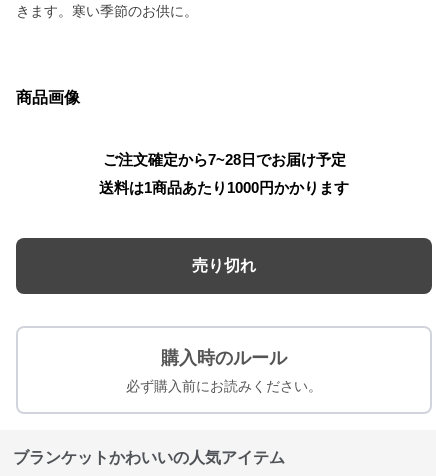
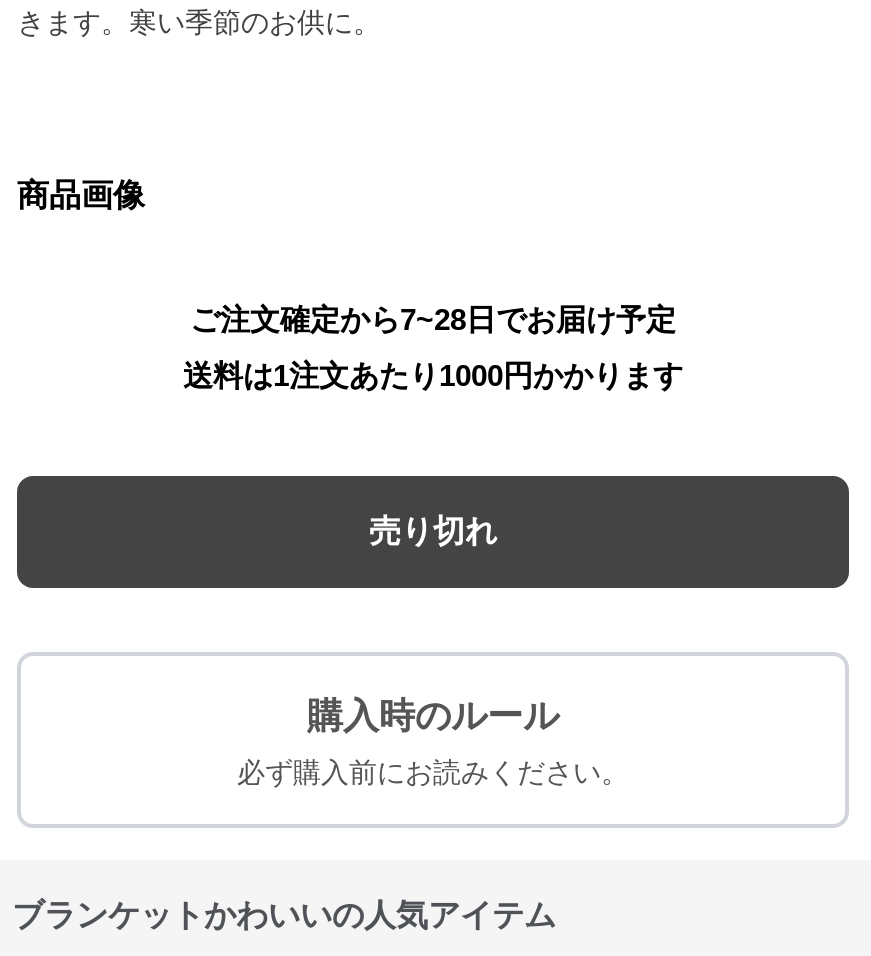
[99,179,349,196] 送料は1商品あたり1000円かかります -> [183,358,683,392] 送料は1注文あたり1000円かかります

